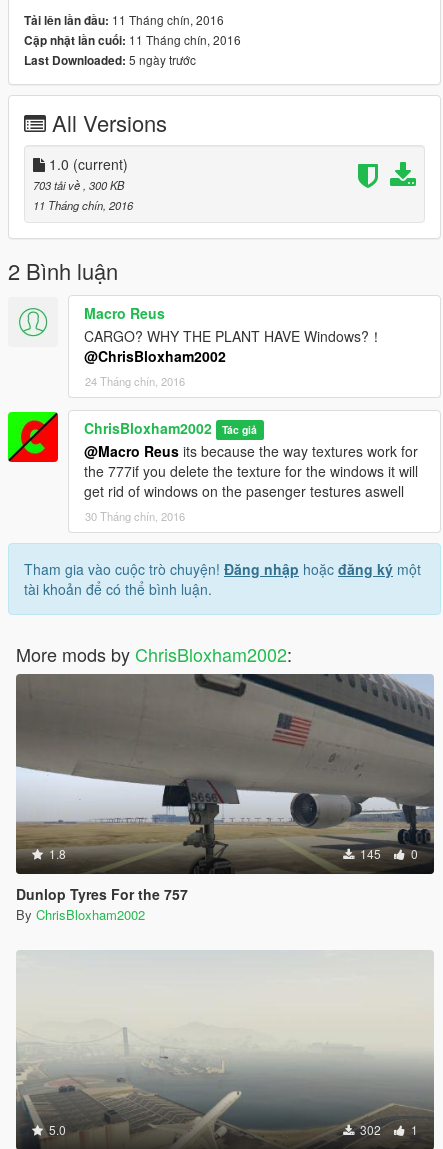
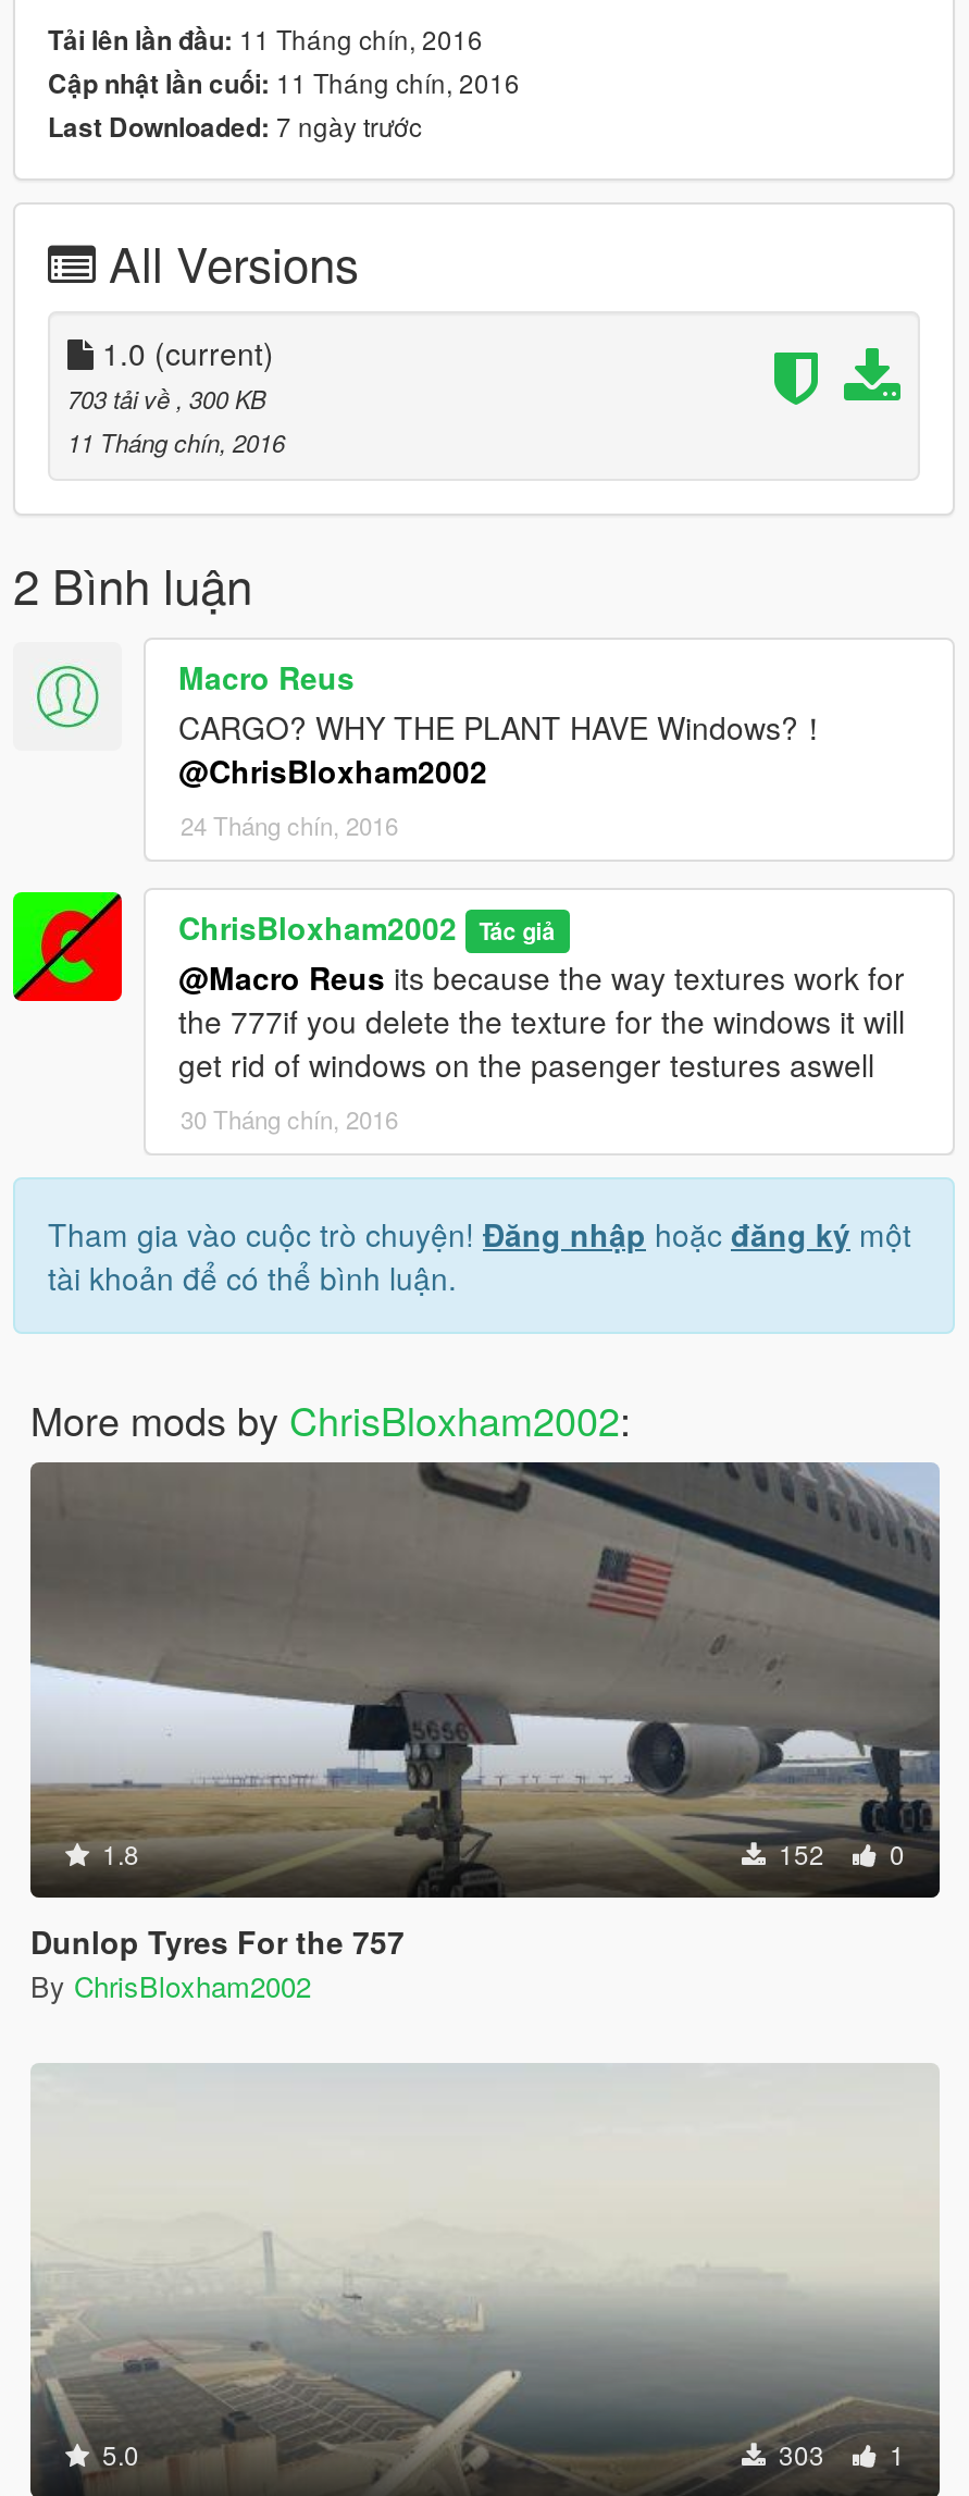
[24,51,196,69] Last Downloaded: 5 ngày trước -> [48,107,422,146] Last Downloaded: 7 ngày trước
[357,845,418,862] 145 0 -> [772,1835,905,1872] 152 0
[357,1121,418,1138] 302 1 -> [772,2436,905,2472] 303 1

